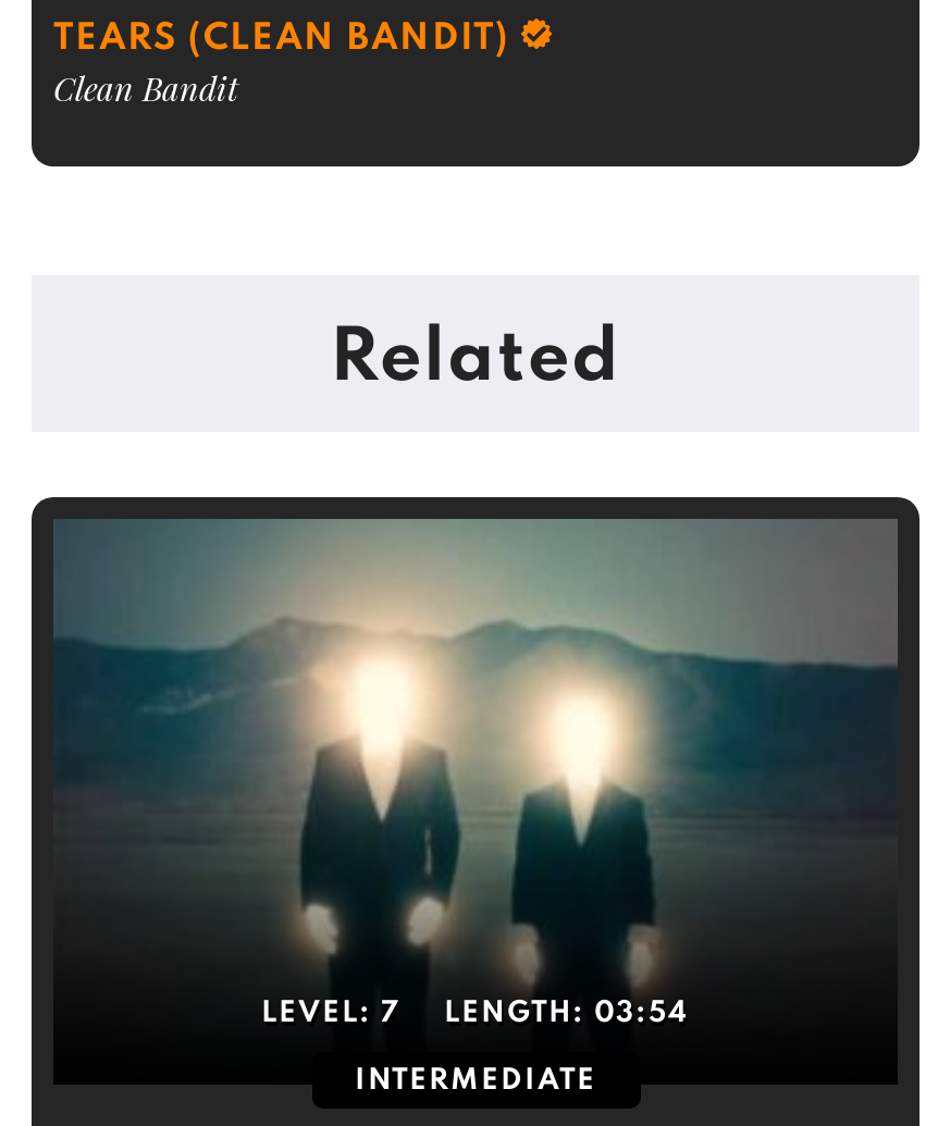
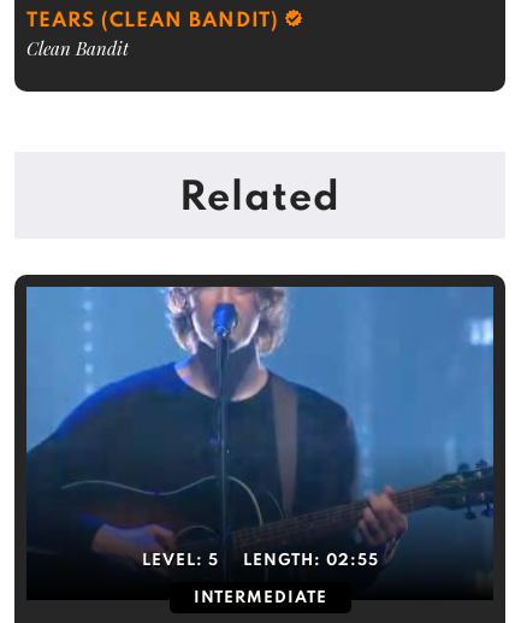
[53,519,898,1043] [image] | LEVEL: 7 -> [25,287,495,578] [image] | LEVEL: 5
[444,1000,690,1028] LENGTH: 03:54 -> [242,553,378,569] LENGTH: 02:55

